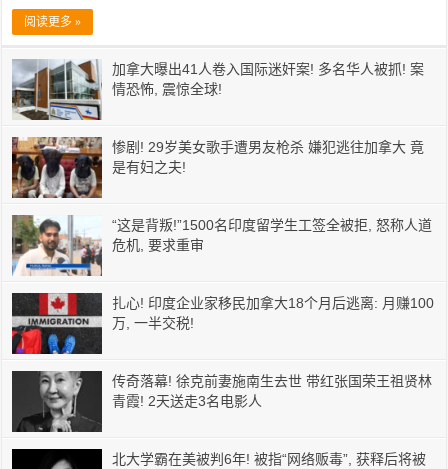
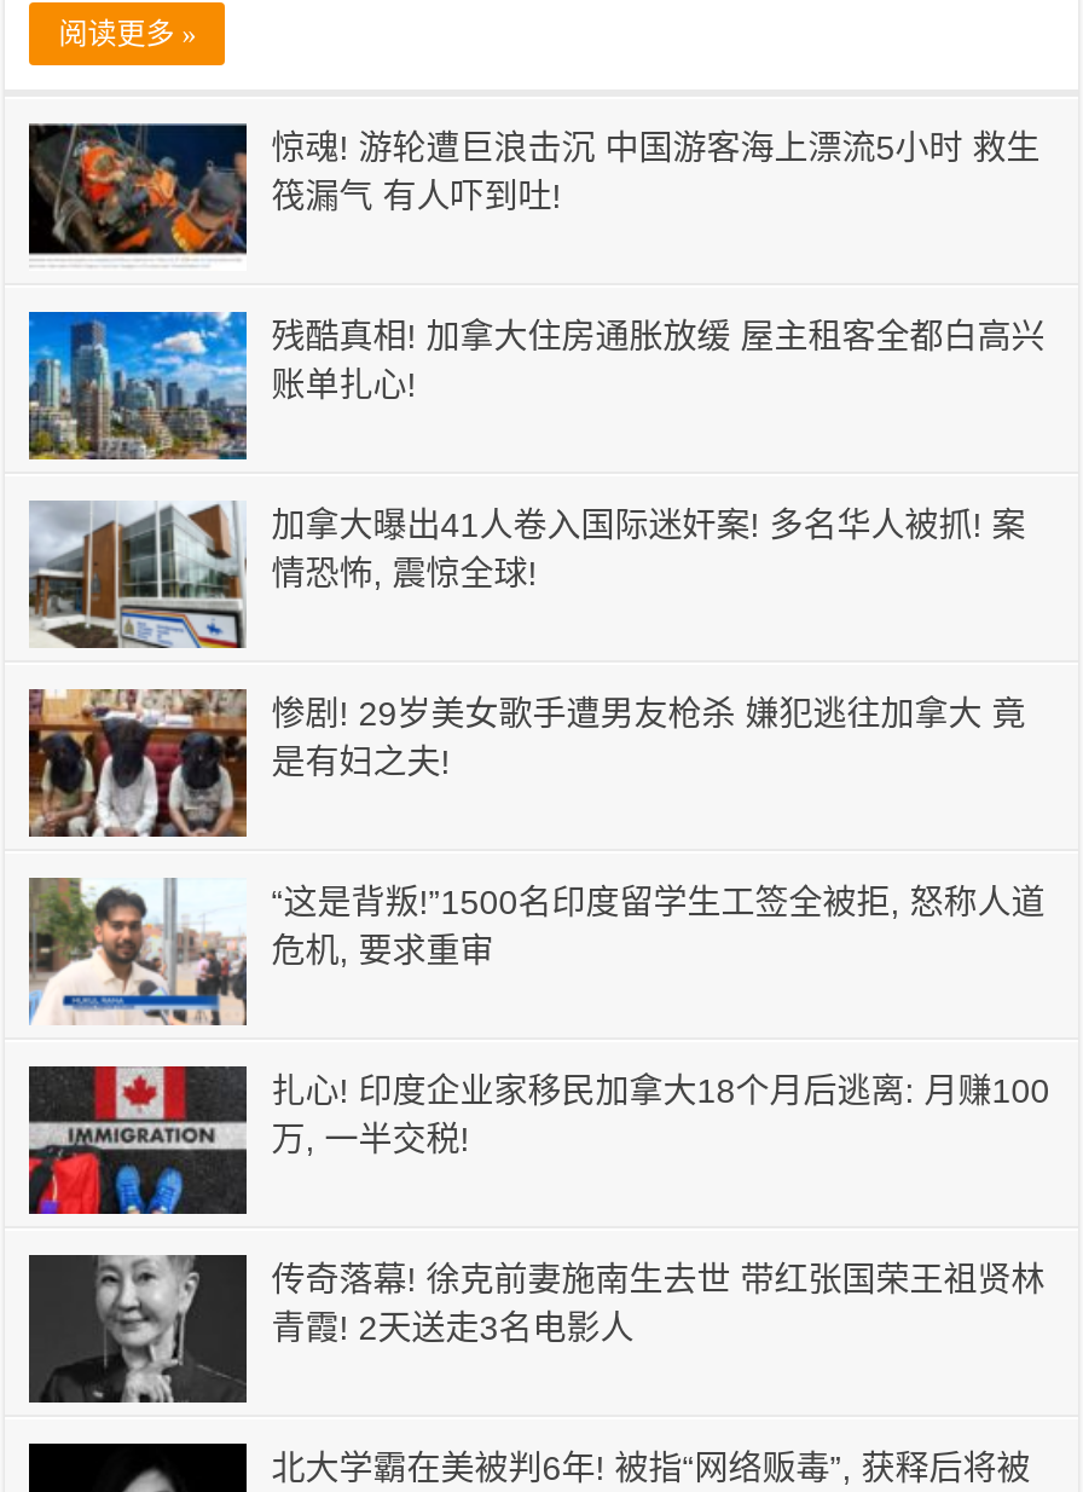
none -> [27,121,1040,259] [image] | 惊魂! 游轮遭巨浪击沉 中国游客海上漂流5小时 救生 | 筏漏气 有人吓到吐!
none -> [27,310,1045,462] [image] | 残酷真相! 加拿大住房通胀放缓 屋主租客全都白高兴 | 账单扎心!

